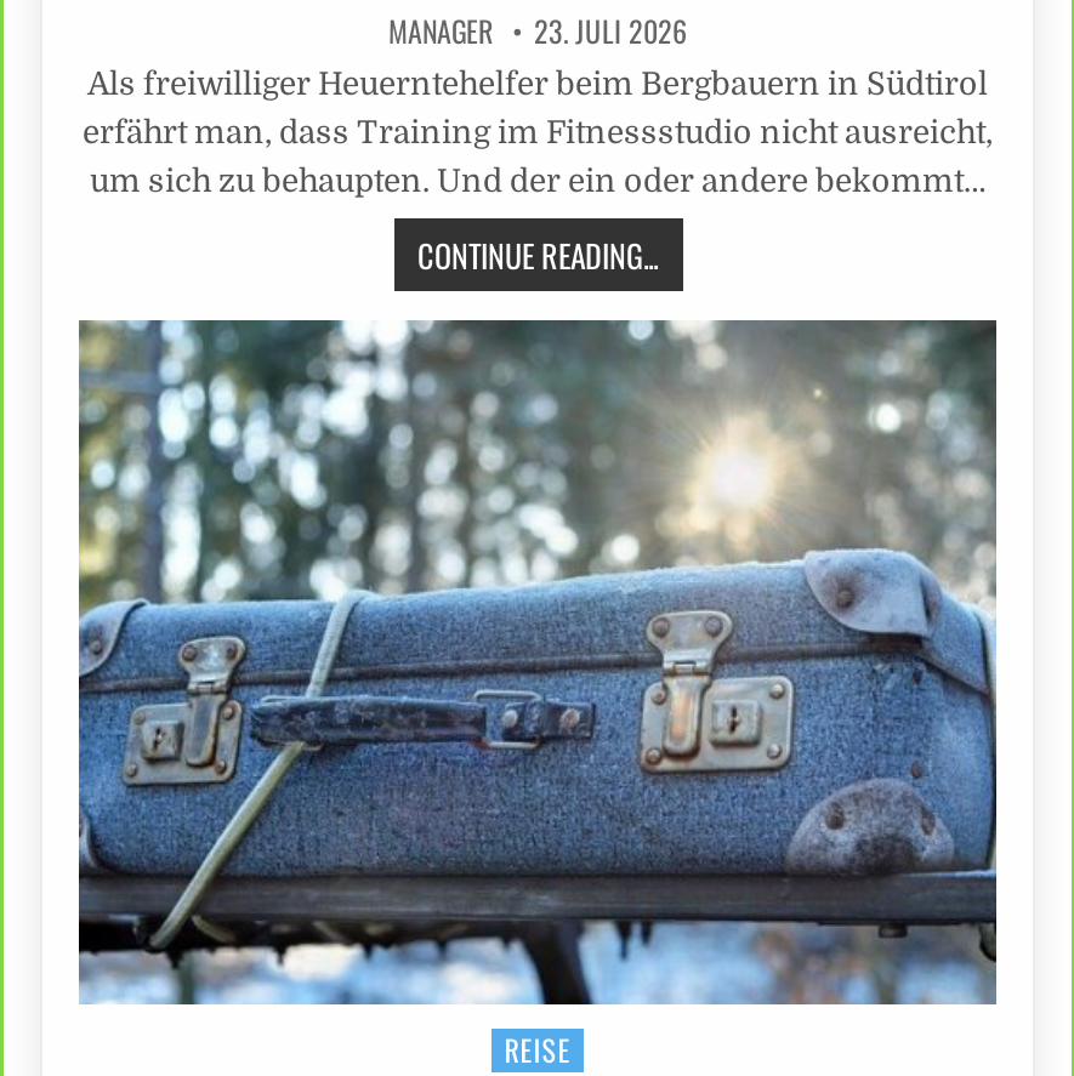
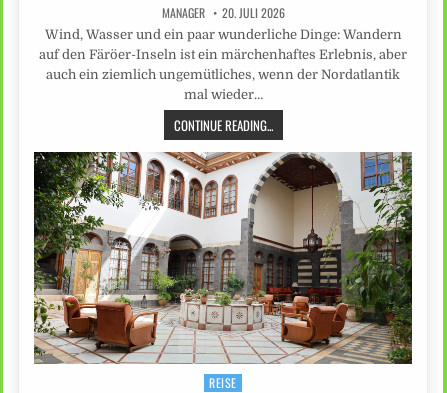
[83,9,993,198] 23. JULI 2026 | Als freiwilliger Heuerntehelfer beim Bergbauern in Südtirol | erfährt man, dass Training im Fitnessstudio nicht ausreicht, | um sich zu behaupten. Und der ein oder andere bekommt… -> [39,4,407,102] 20. JULI 2026 | Wind, Wasser und ein paar wunderliche Dinge: Wandern | auf den Färöer-Inseln ist ein märchenhaftes Erlebnis, aber | auch ein ziemlich ungemütliches, wenn der Nordatlantik | mal wieder…
moved [417,230,658,278] -> [173,115,272,135]: CONTINUE READING...
[76,340,999,1007] [image] -> [33,151,413,365] [image]

